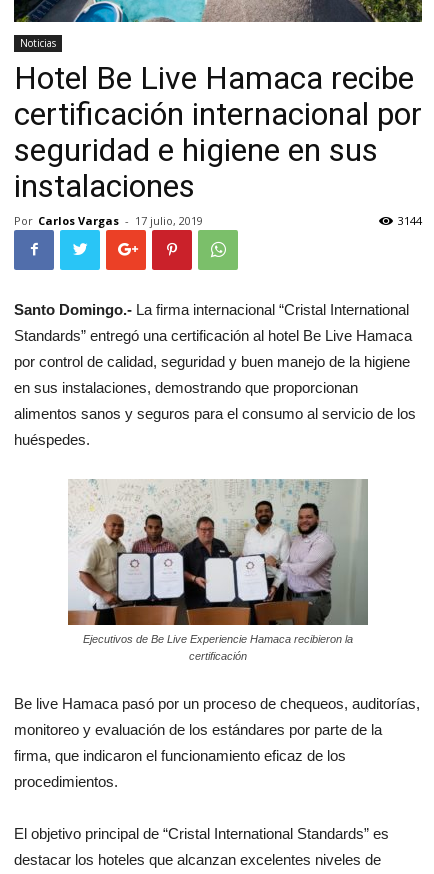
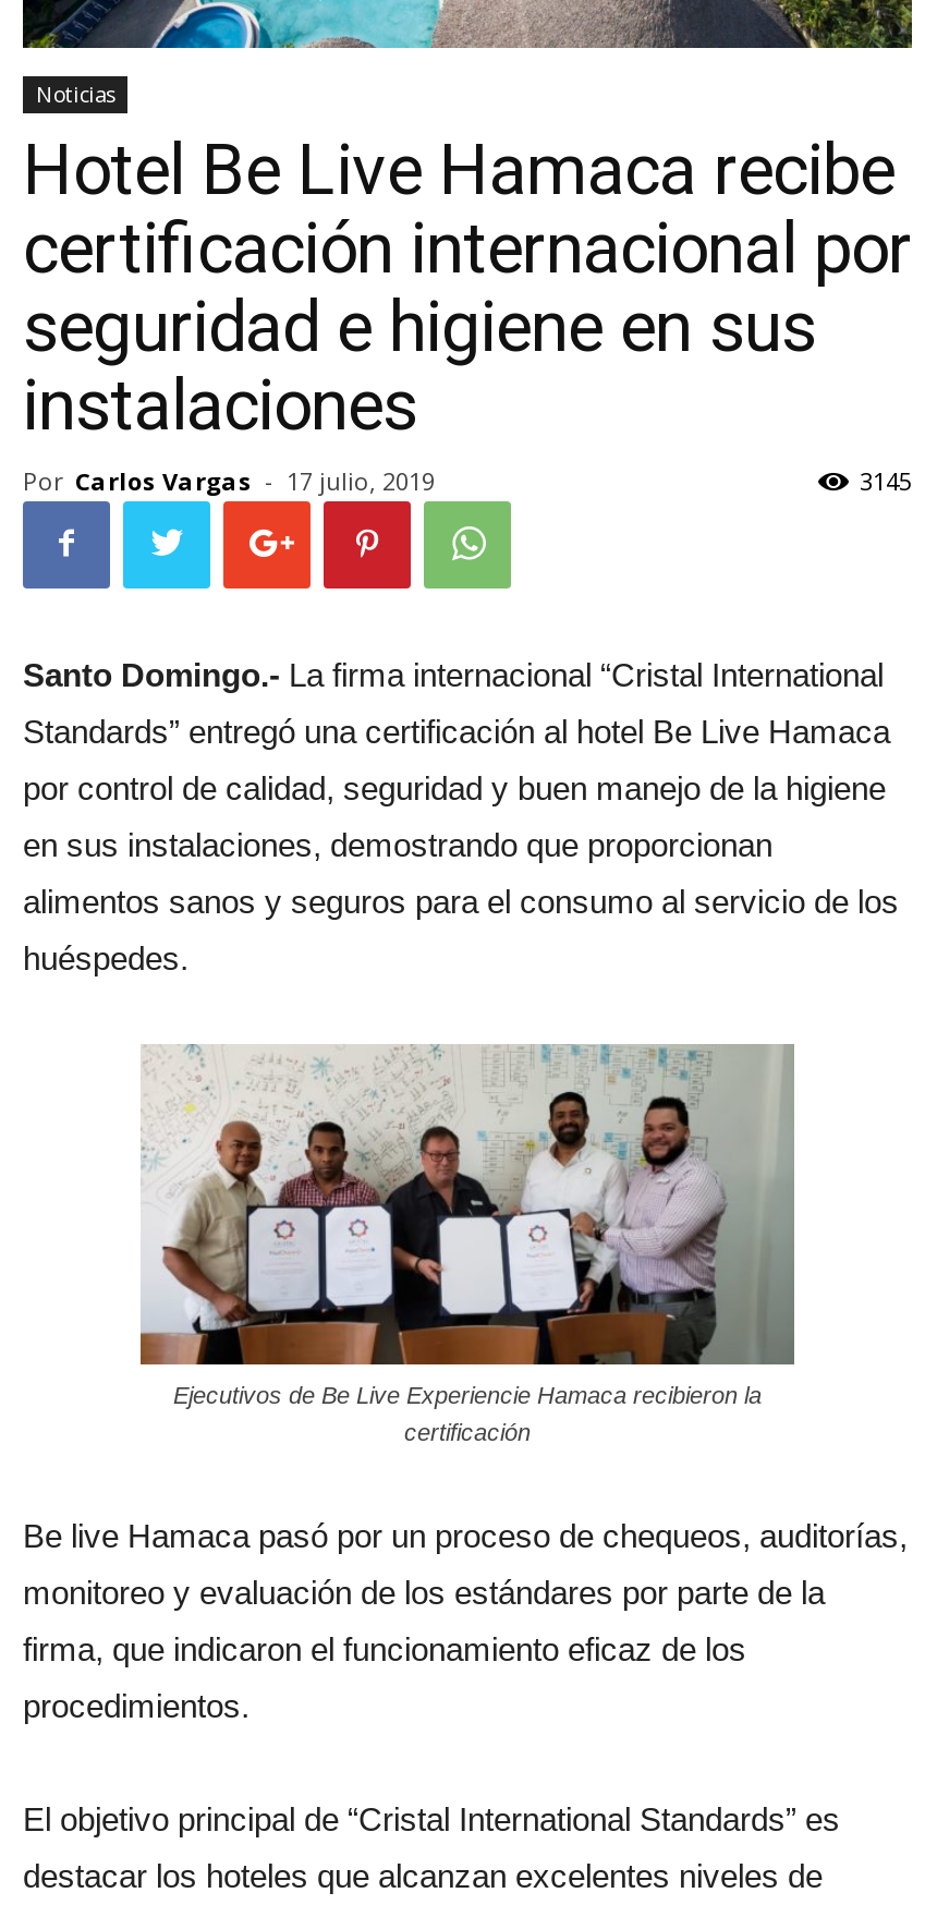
[398,213,422,228] 3144 -> [860,463,912,496] 3145

